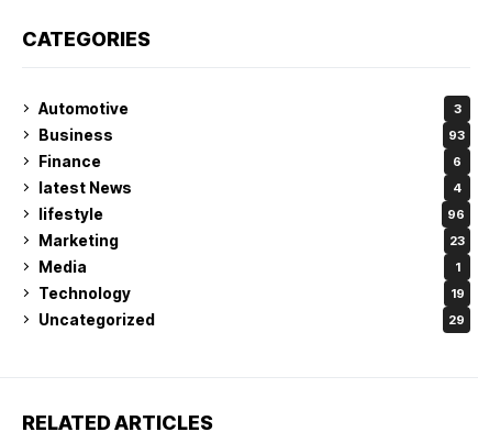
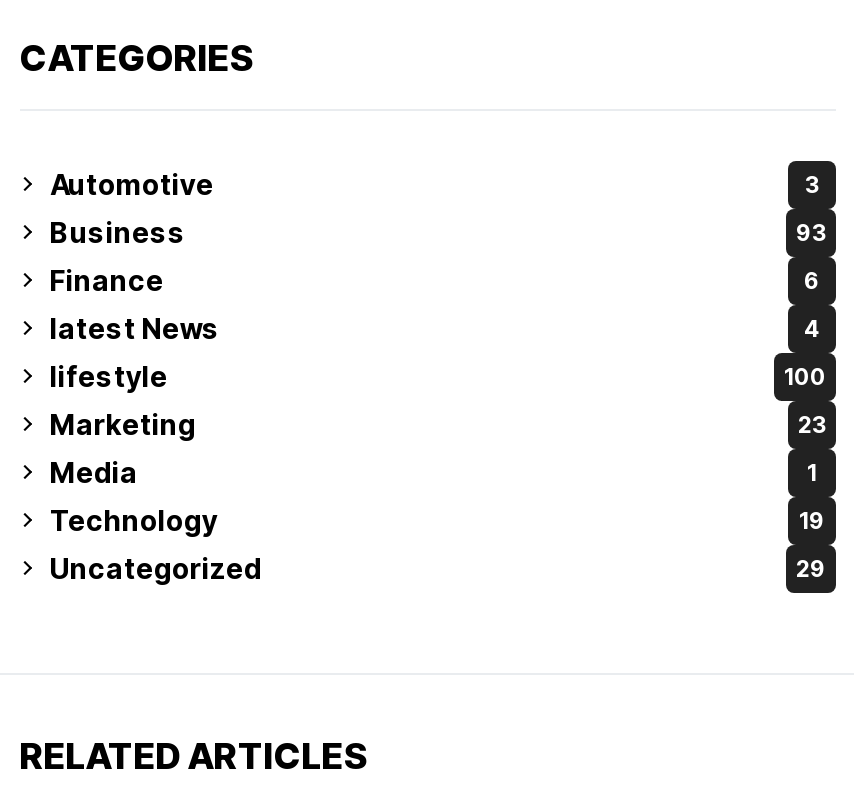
[447,206,465,222] 96 -> [784,362,826,390] 100

